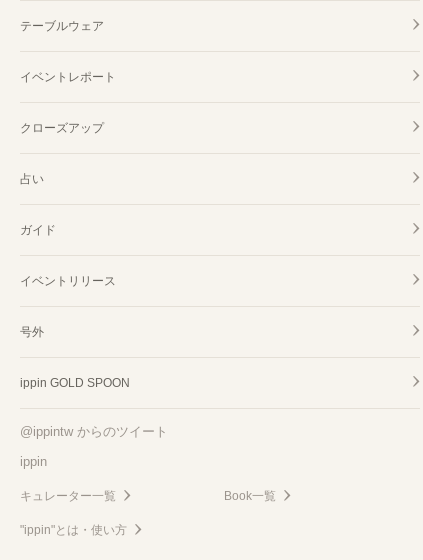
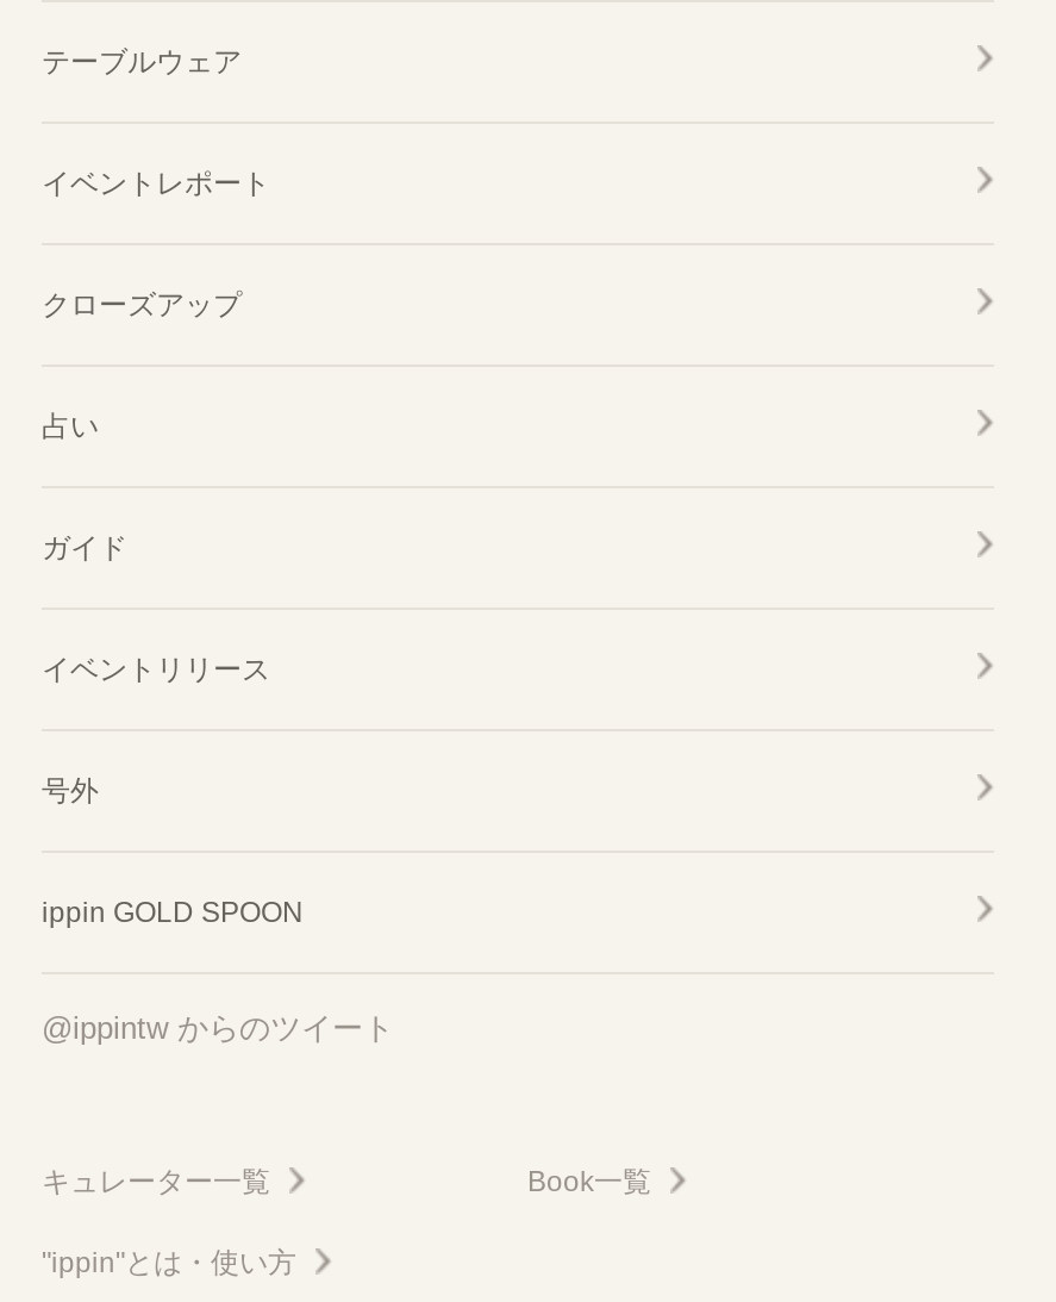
[20,454,47,469] ippin -> none

